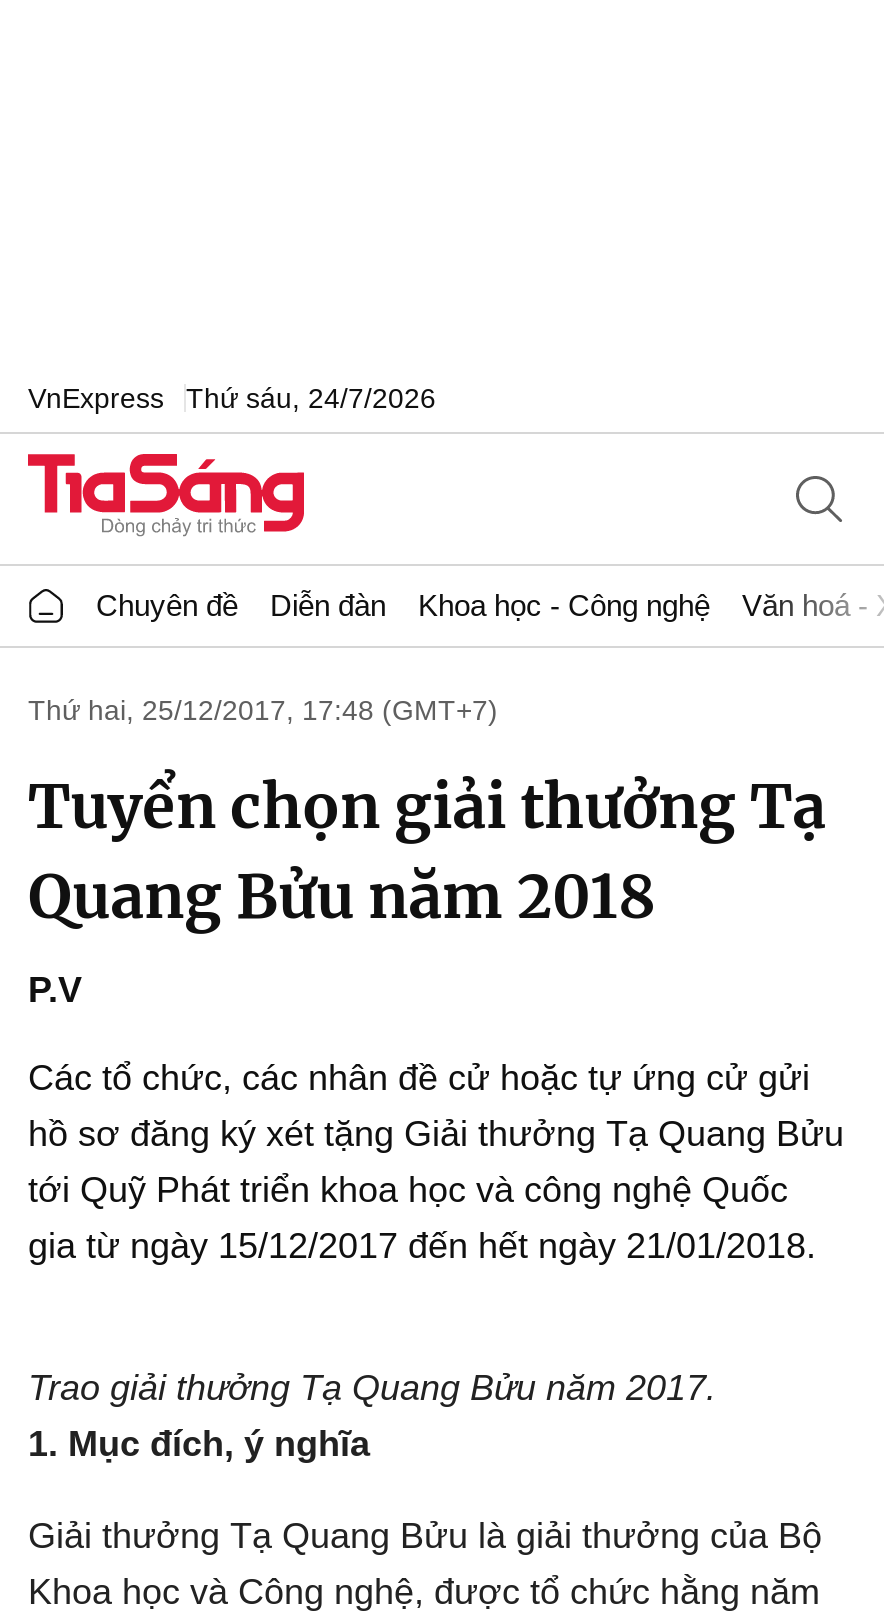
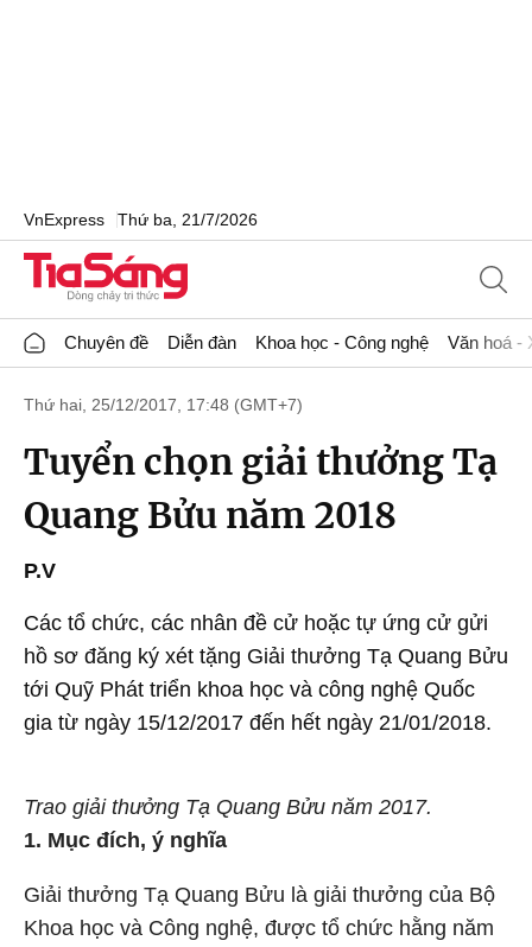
[28,381,436,413] VnExpress Thứ sáu, 24/7/2026 -> [24,209,258,228] VnExpress Thứ ba, 21/7/2026

